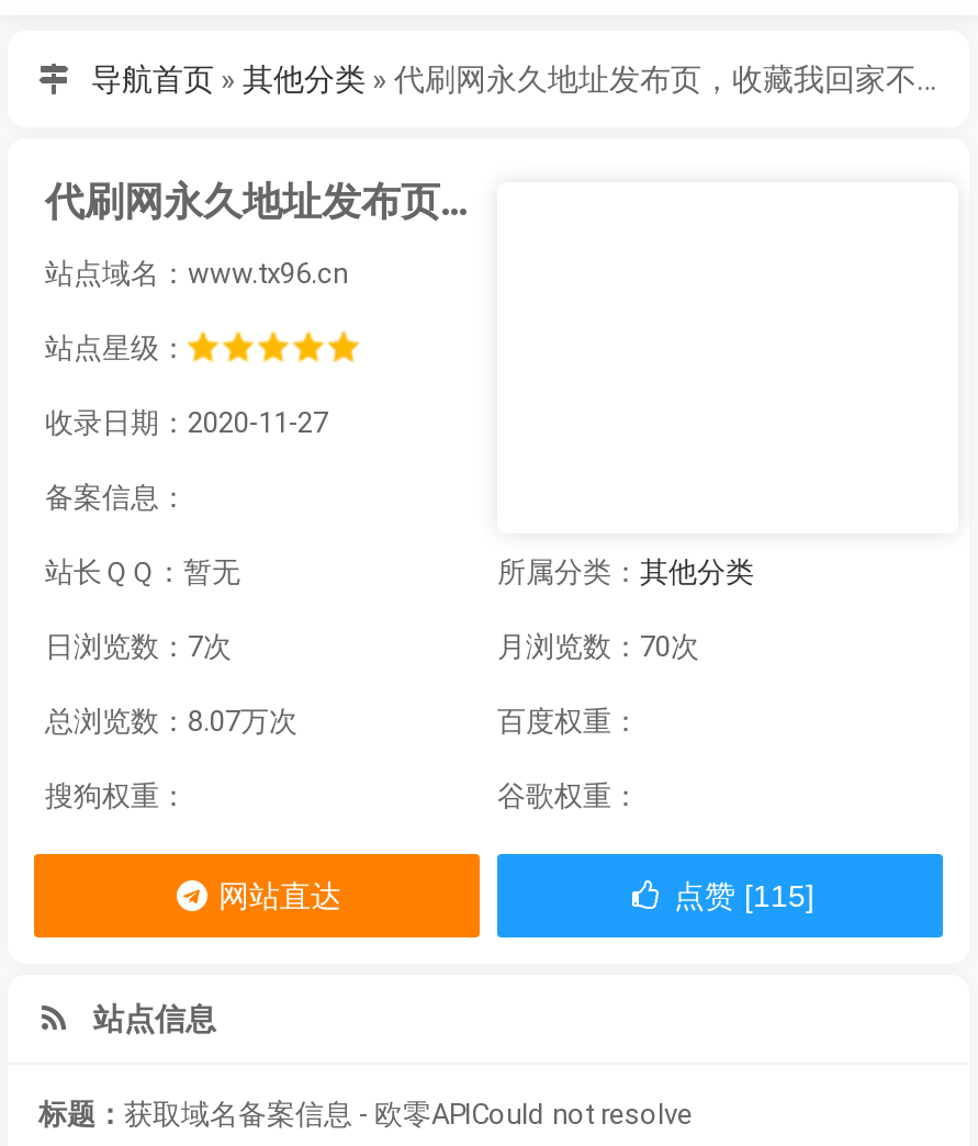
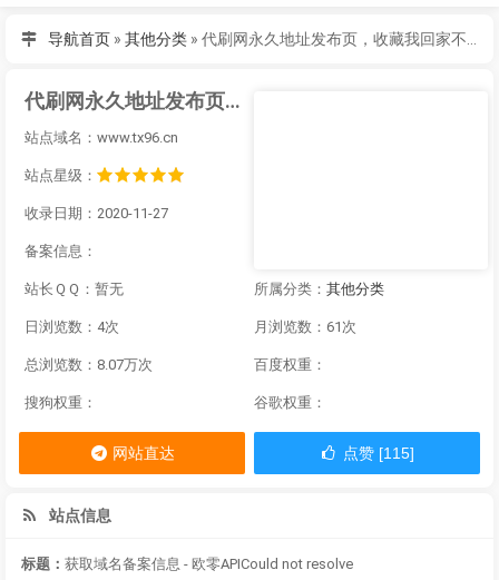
[45,630,232,663] 日浏览数：7次 -> [25,318,119,335] 日浏览数：4次
[497,630,699,663] 月浏览数：70次 -> [254,318,356,335] 月浏览数：61次

